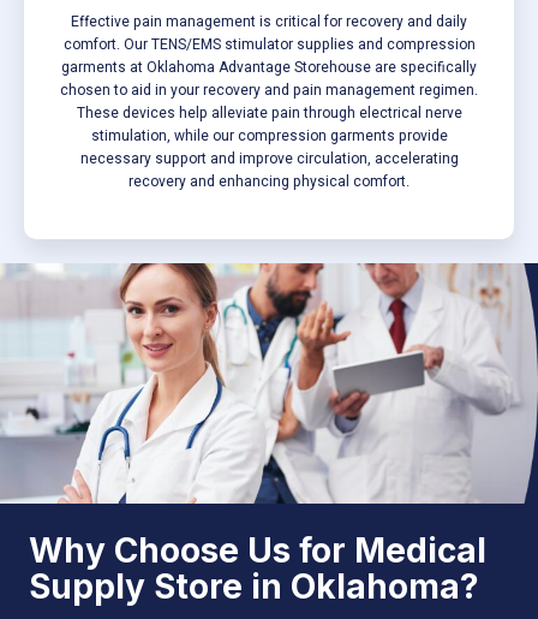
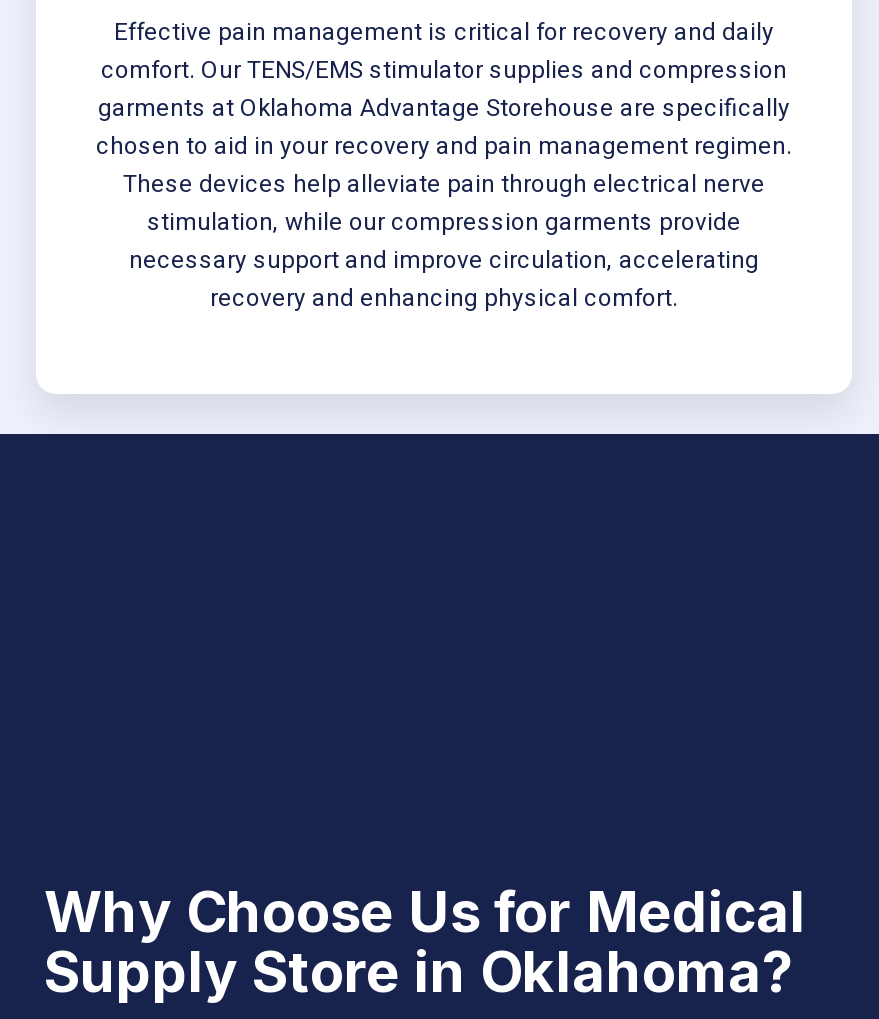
[4,262,534,505] [image] -> none

